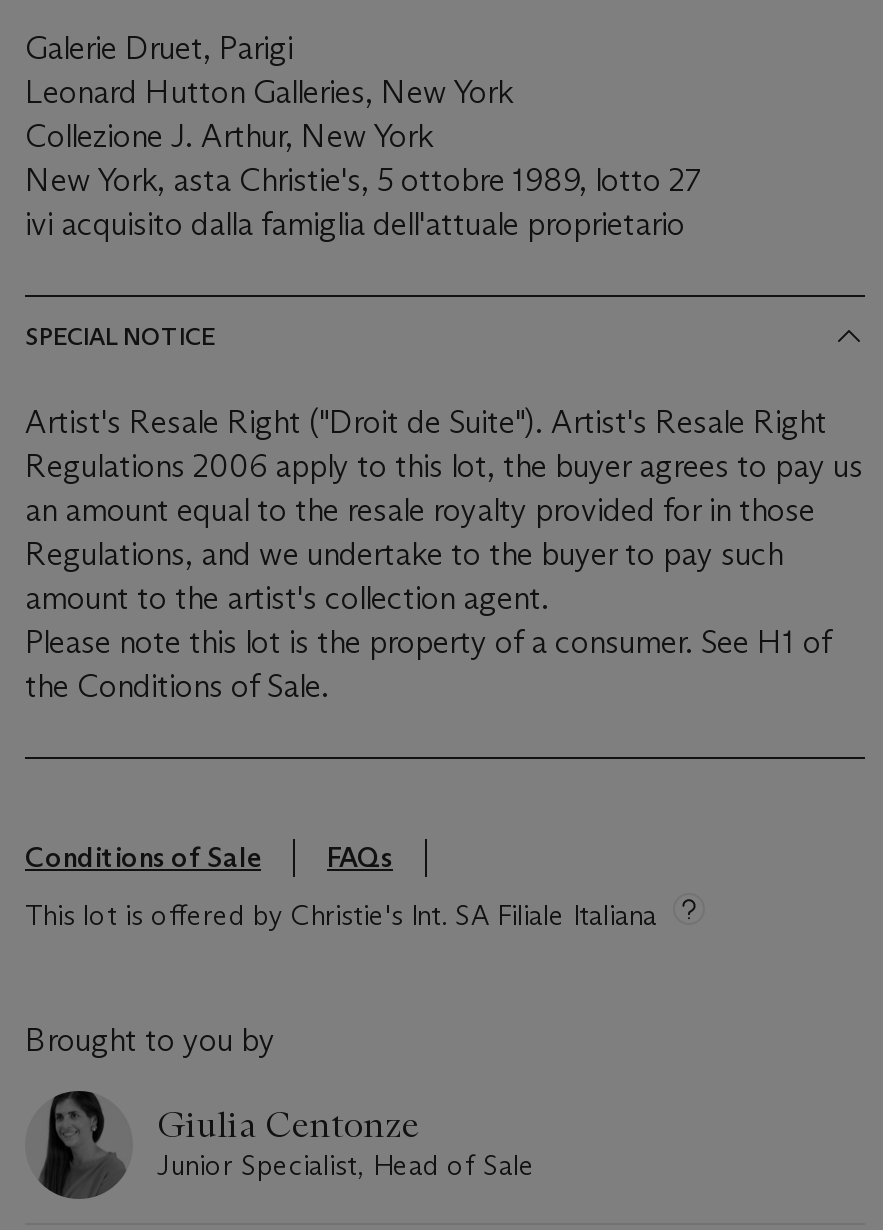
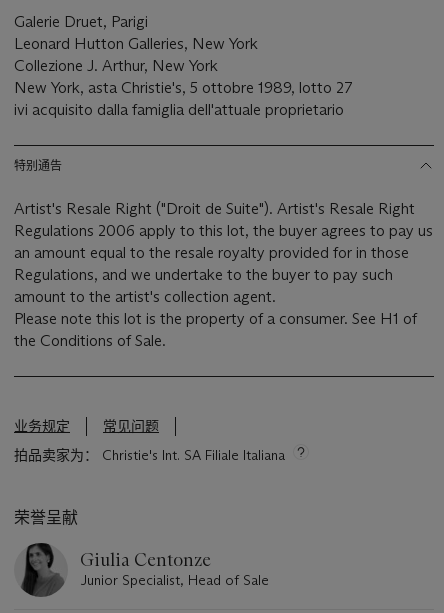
[25,322,215,352] SPECIAL NOTICE -> [14,158,62,173] 特别通告
[25,840,393,876] Conditions of Sale | FAQs -> [14,417,159,435] 业务规定 | 常见问题
[25,898,657,934] This lot is offered by Christie's Int. SA Filiale Italiana -> [14,446,285,464] 拍品卖家为： Christie's Int. SA Filiale Italiana
[25,1022,275,1060] Brought to you by -> [14,508,78,527] 荣誉呈献

